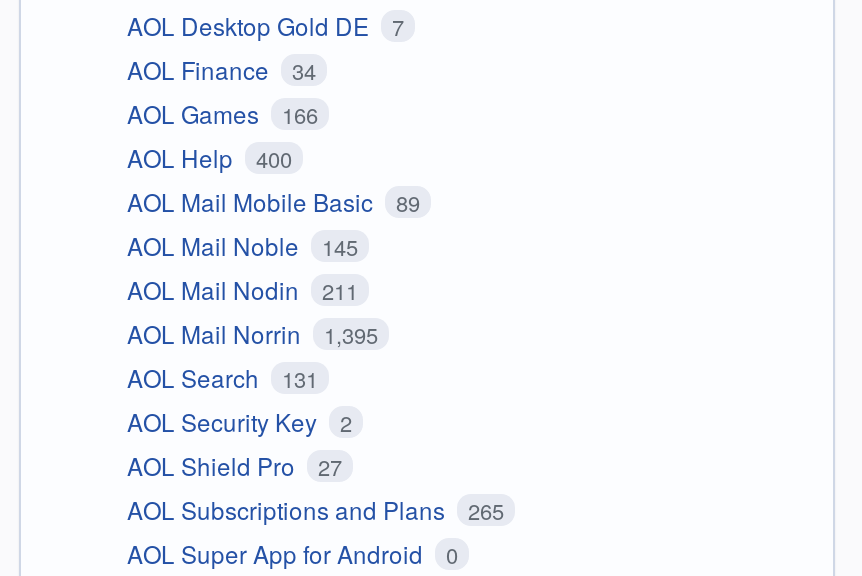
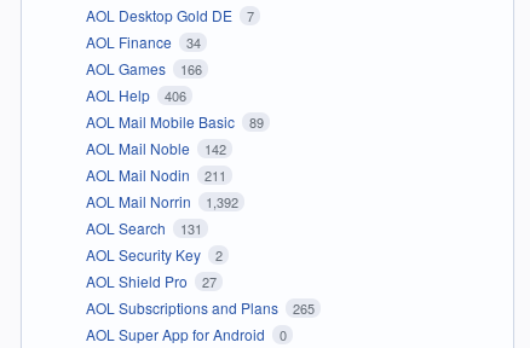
[127,139,292,173] AOL Help 400 -> [86,84,186,105] AOL Help 406
[127,227,358,261] AOL Mail Noble 145 -> [86,137,226,158] AOL Mail Noble 142
[127,315,378,349] AOL Mail Norrin 1,395 -> [86,191,238,211] AOL Mail Norrin 1,392

